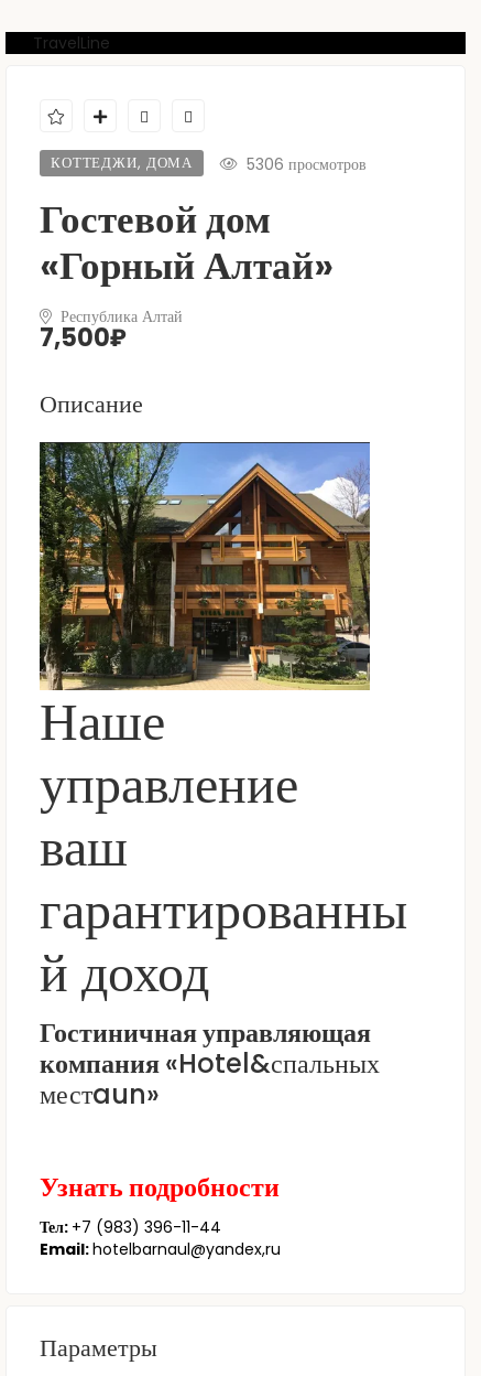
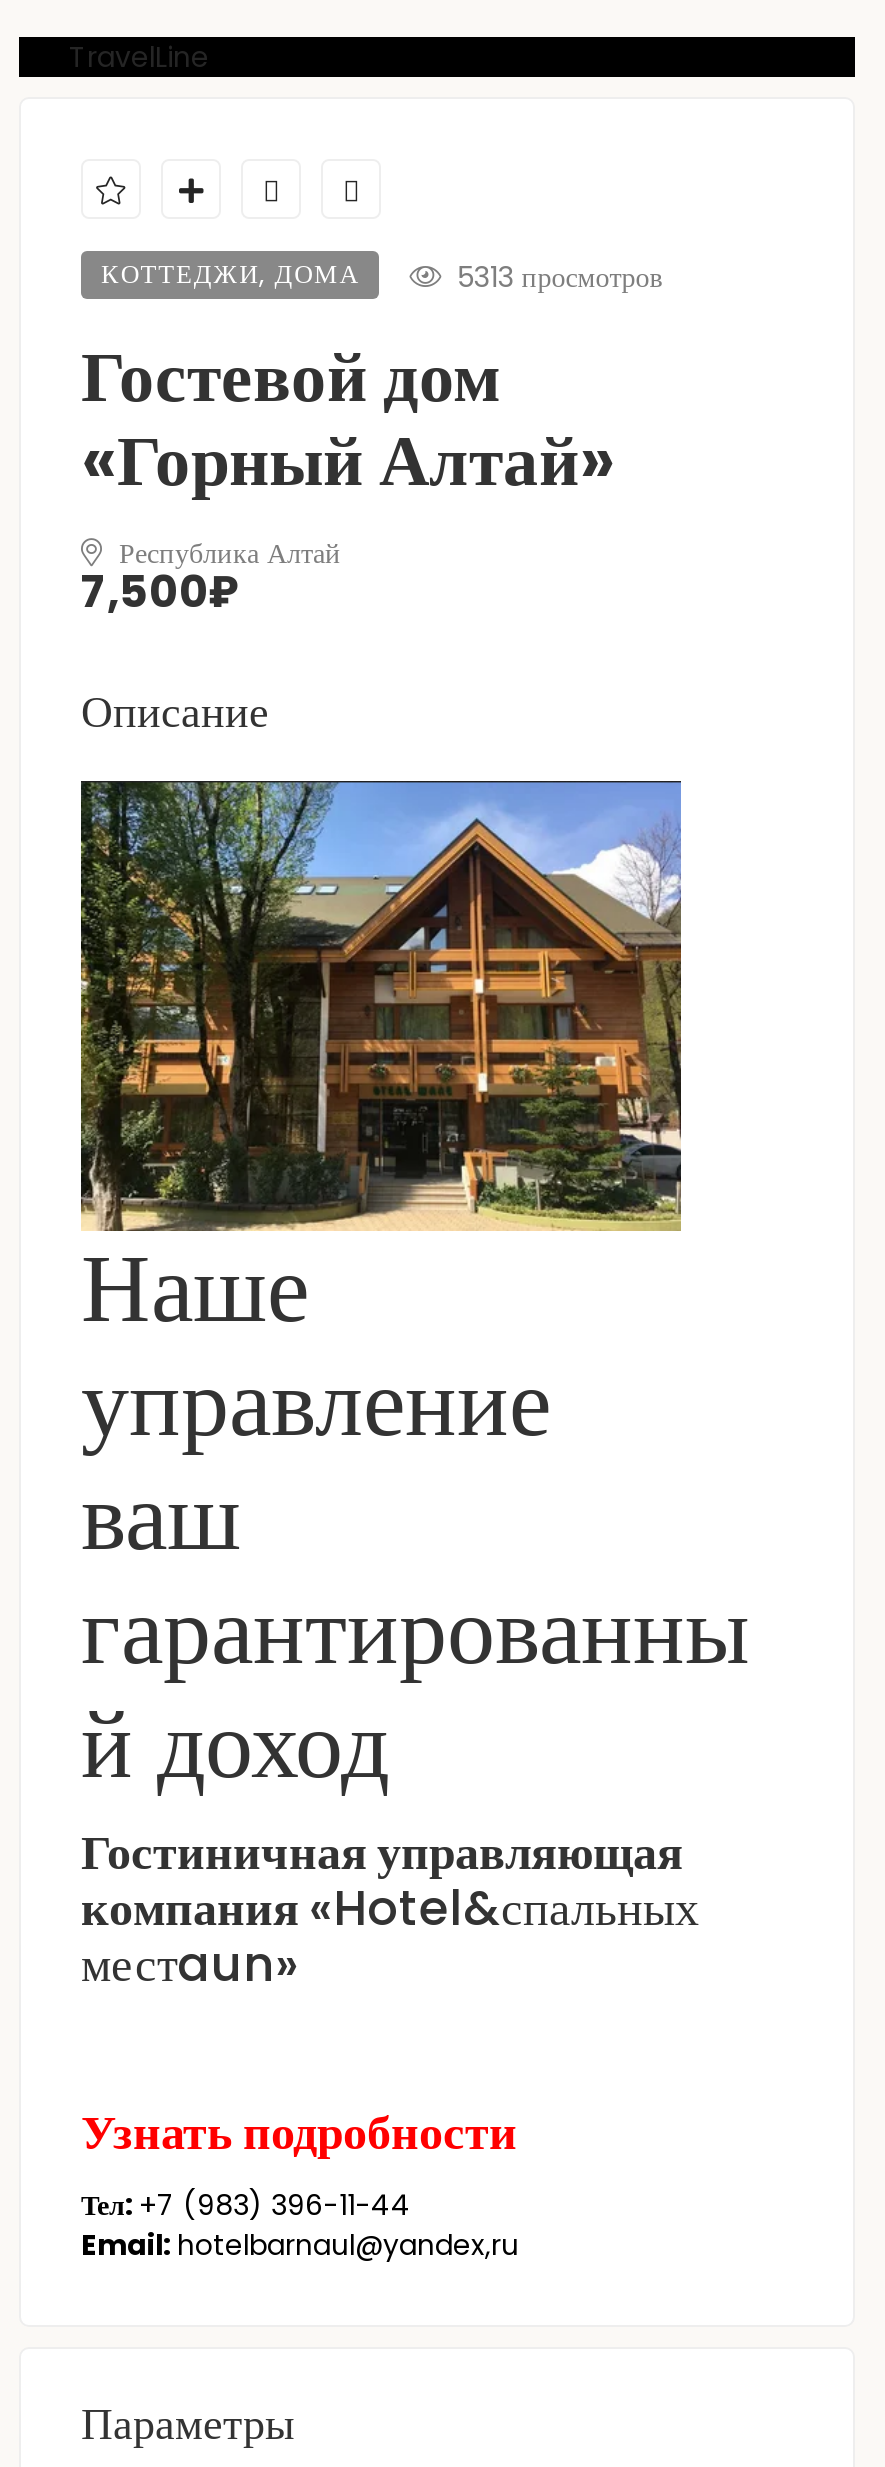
[247,153,367,175] 5306 просмотров -> [457,257,663,297] 5313 просмотров

